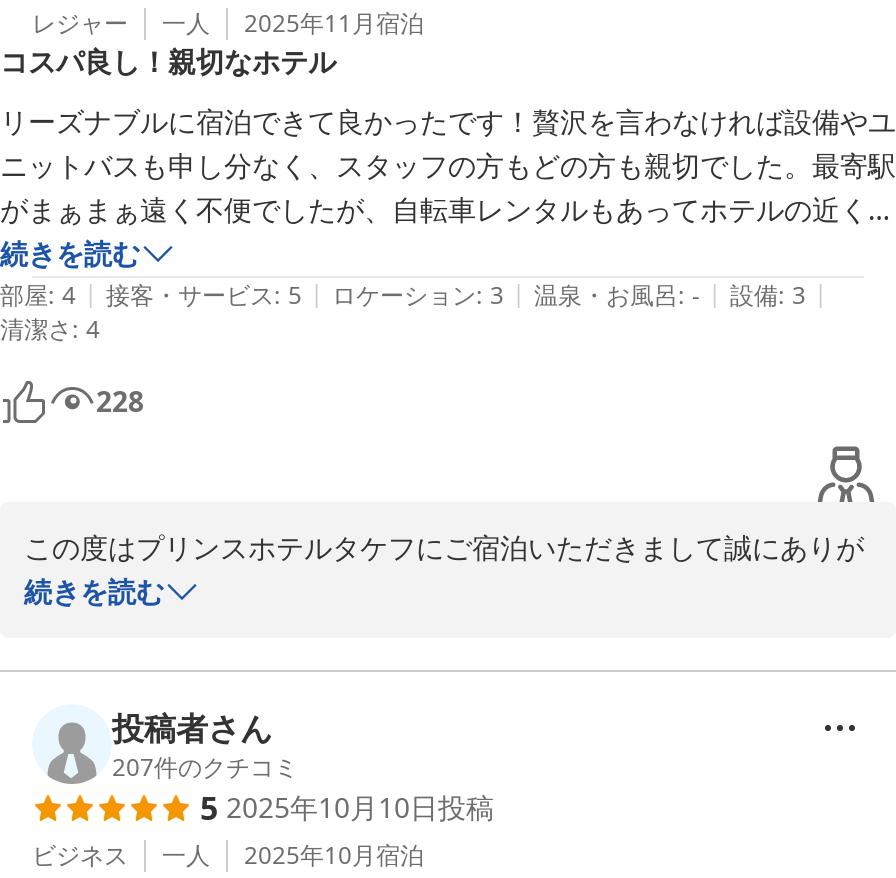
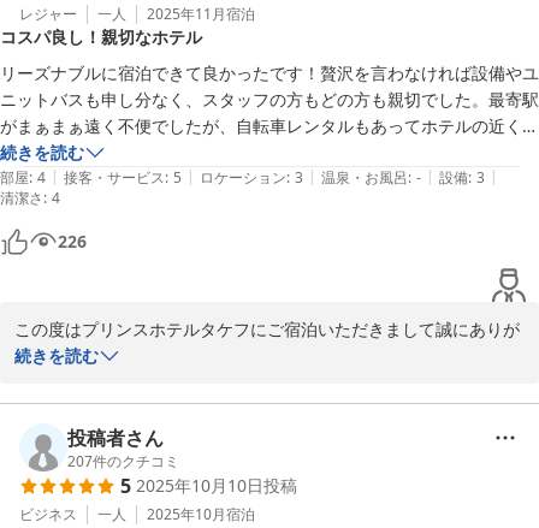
[96,382,144,420] 228 -> [58,230,87,253] 226

